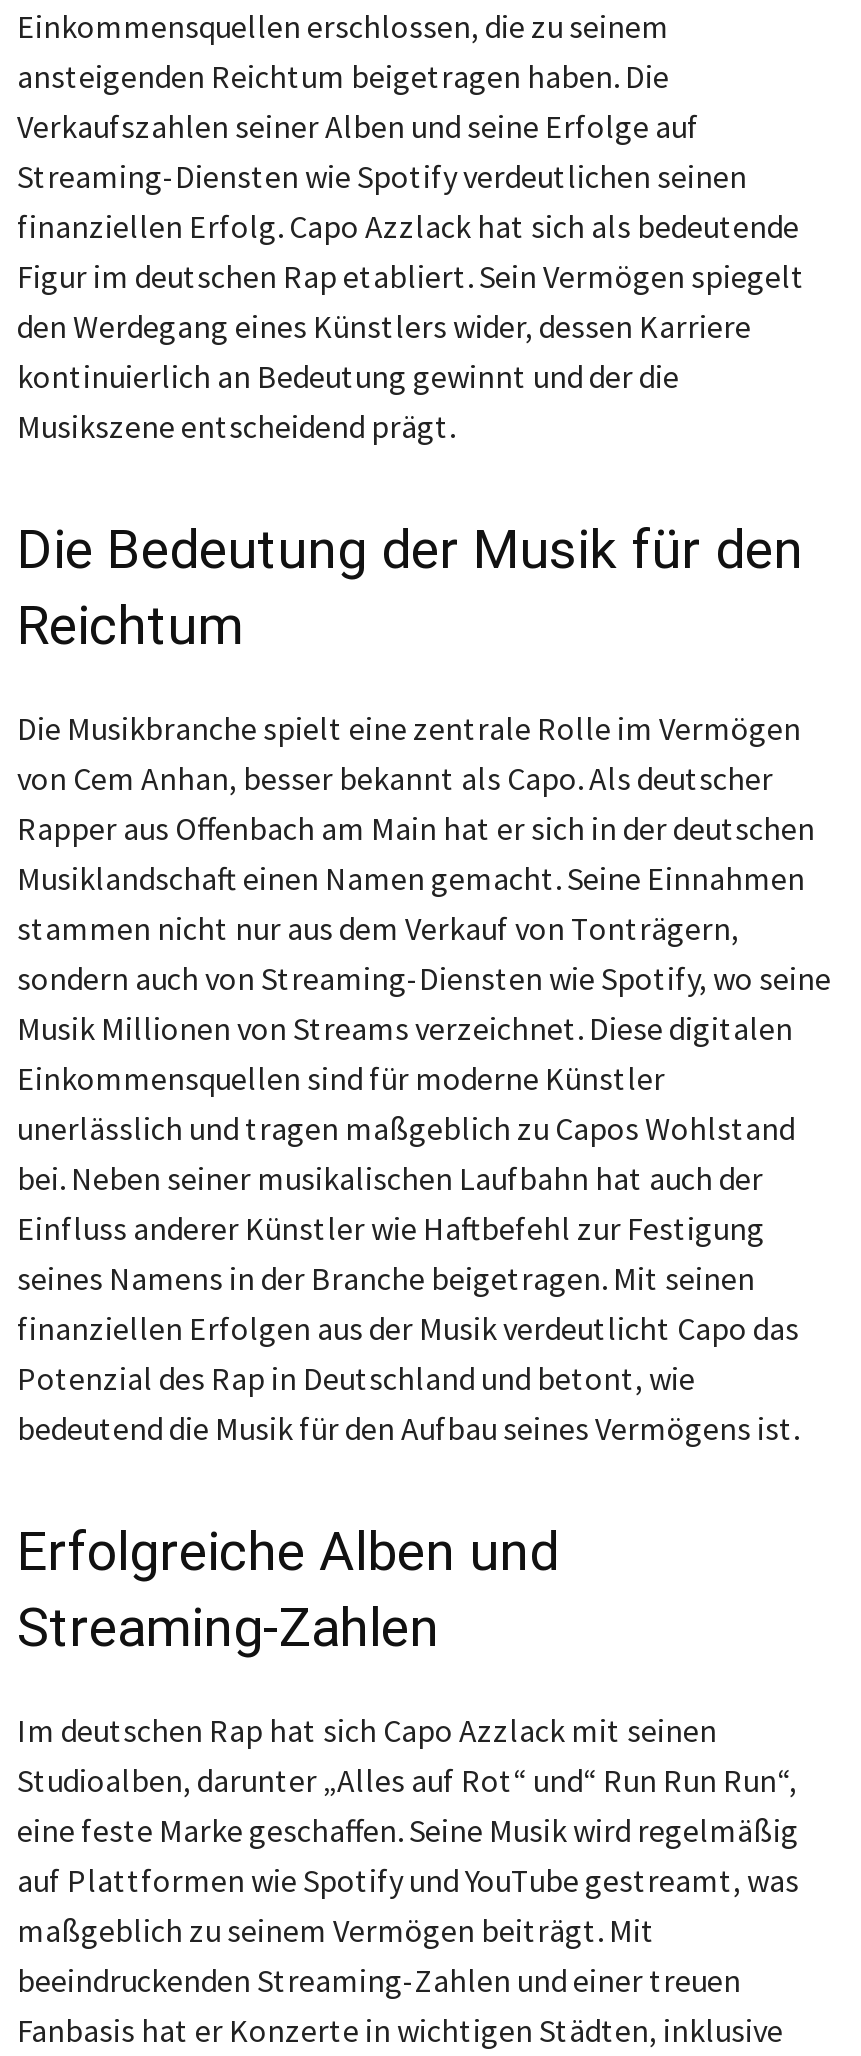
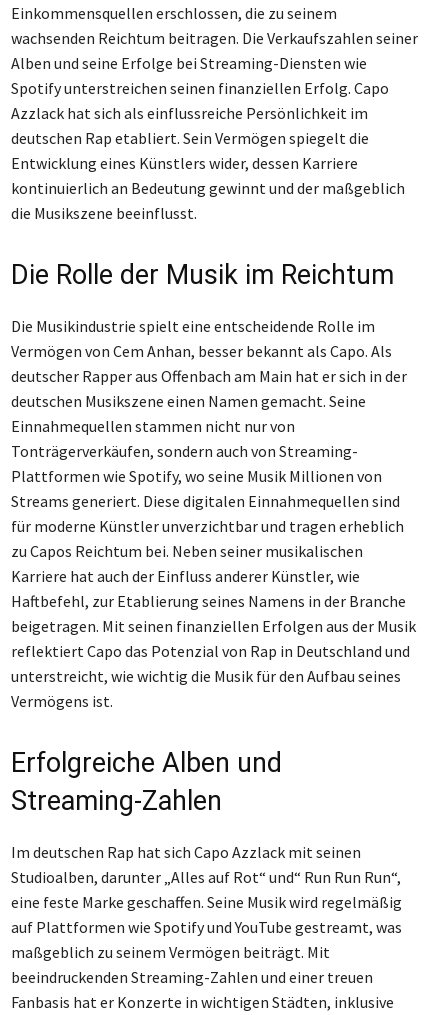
[17,57,805,447] ansteigenden Reichtum beigetragen haben. Die | Verkaufszahlen seiner Alben und seine Erfolge auf | Streaming-Diensten wie Spotify verdeutlichen seinen | finanziellen Erfolg. Capo Azzlack hat sich als bedeutende | Figur im deutschen Rap etabliert. Sein Vermögen spiegelt | den Werdegang eines Künstlers wider, dessen Karriere | kontinuierlich an Bedeutung gewinnt und der die | Musikszene entscheidend prägt. -> [11,28,418,223] wachsenden Reichtum beitragen. Die Verkaufszahlen seiner | Alben und seine Erfolge bei Streaming-Diensten wie | Spotify unterstreichen seinen finanziellen Erfolg. Capo | Azzlack hat sich als einflussreiche Persönlichkeit im | deutschen Rap etabliert. Sein Vermögen spiegelt die | Entwicklung eines Künstlers wider, dessen Karriere | kontinuierlich an Bedeutung gewinnt und der maßgeblich | die Musikszene beeinflusst.
[17,519,803,659] Die Bedeutung der Musik für den | Reichtum -> [11,259,394,291] Die Rolle der Musik im Reichtum
[17,709,831,1449] Die Musikbranche spielt eine zentrale Rolle im Vermögen | von Cem Anhan, besser bekannt als Capo. Als deutscher | Rapper aus Offenbach am Main hat er sich in der deutschen | Musiklandschaft einen Namen gemacht. Seine Einnahmen | stammen nicht nur aus dem Verkauf von Tonträgern, | sondern auch von Streaming-Diensten wie Spotify, wo seine | Musik Millionen von Streams verzeichnet. Diese digitalen | Einkommensquellen sind für moderne Künstler | unerlässlich und tragen maßgeblich zu Capos Wohlstand | bei. Neben seiner musikalischen Laufbahn hat auch der | Einfluss anderer Künstler wie Haftbefehl zur Festigung | seines Namens in der Branche beigetragen. Mit seinen | finanziellen Erfolgen aus der Musik verdeutlicht Capo das | Potenzial des Rap in Deutschland und betont, wie | bedeutend die Musik für den Aufbau seines Vermögens ist. -> [11,316,416,711] Die Musikindustrie spielt eine entscheidende Rolle im | Vermögen von Cem Anhan, besser bekannt als Capo. Als | deutscher Rapper aus Offenbach am Main hat er sich in der | deutschen Musikszene einen Namen gemacht. Seine | Einnahmequellen stammen nicht nur von | Tonträgerverkäufen, sondern auch von Streaming- | Plattformen wie Spotify, wo seine Musik Millionen von | Streams generiert. Diese digitalen Einnahmequellen sind | für moderne Künstler unverzichtbar und tragen erheblich | zu Capos Reichtum bei. Neben seiner musikalischen | Karriere hat auch der Einfluss anderer Künstler, wie | Haftbefehl, zur Etablierung seines Namens in der Branche | beigetragen. Mit seinen finanziellen Erfolgen aus der Musik | reflektiert Capo das Potenzial von Rap in Deutschland und | unterstreicht, wie wichtig die Musik für den Aufbau seines | Vermögens ist.

